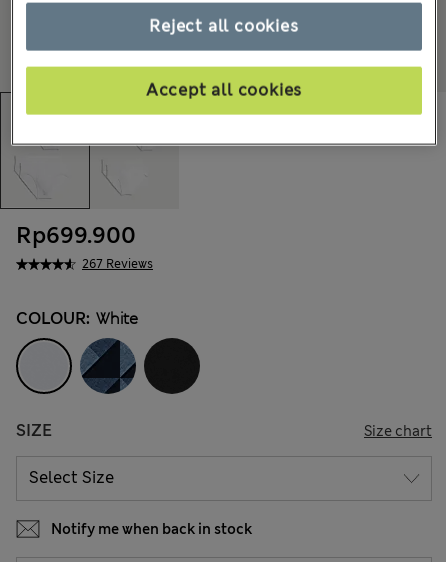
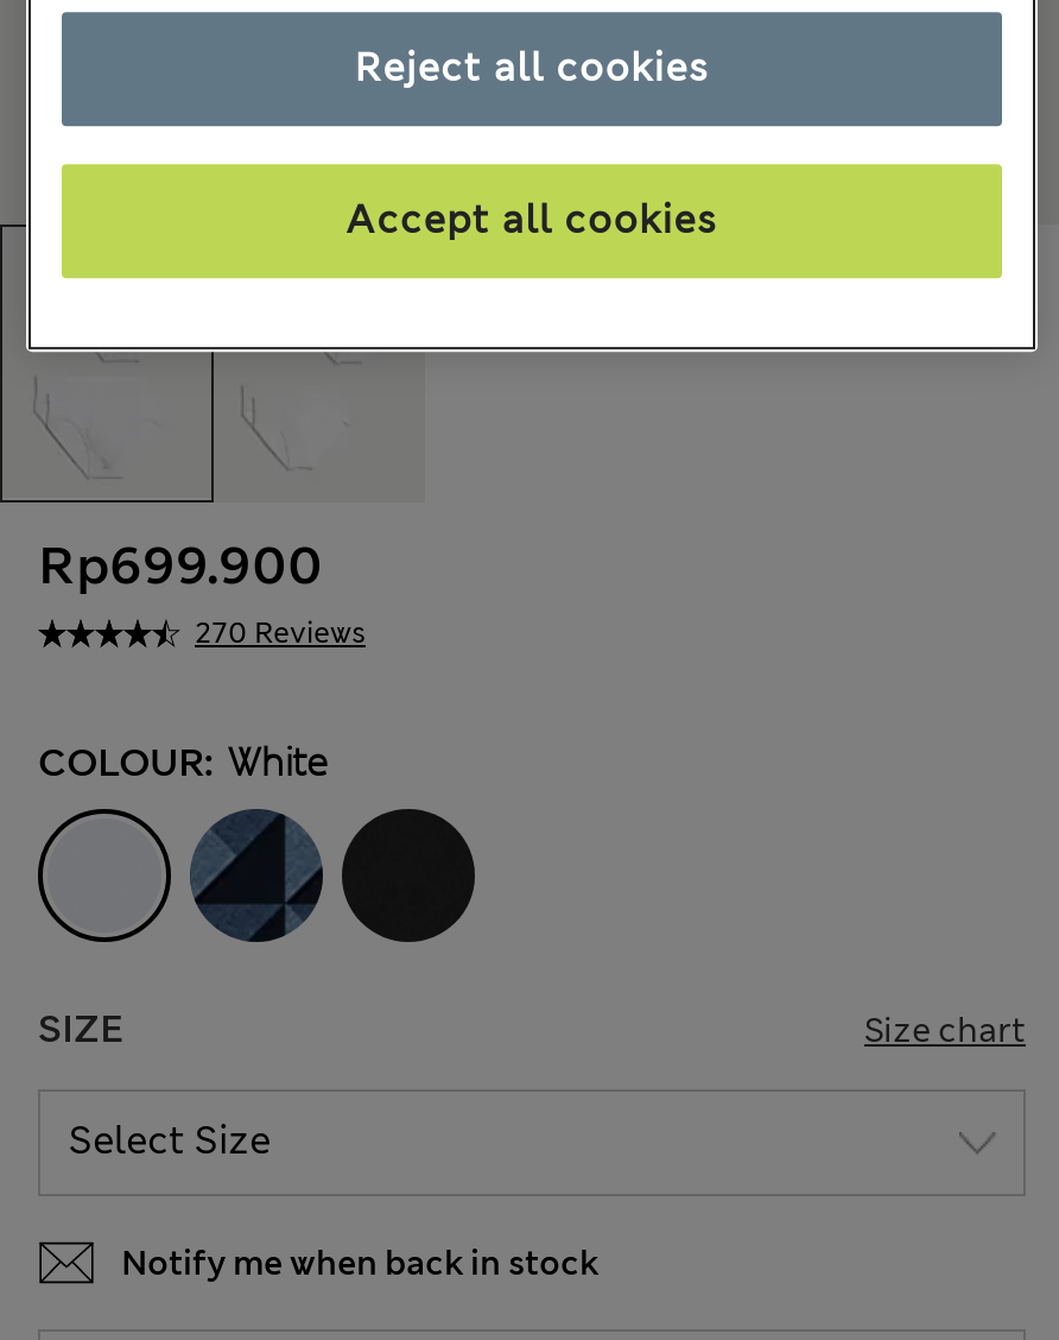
[82,256,153,272] 267 Reviews -> [195,613,366,651] 270 Reviews

